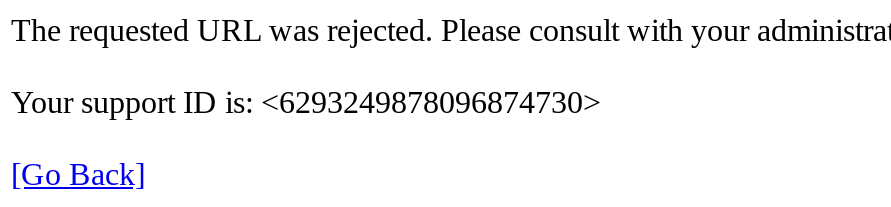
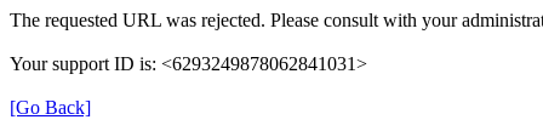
[11,85,601,119] Your support ID is: <6293249878096874730> -> [10,53,367,74] Your support ID is: <6293249878062841031>

